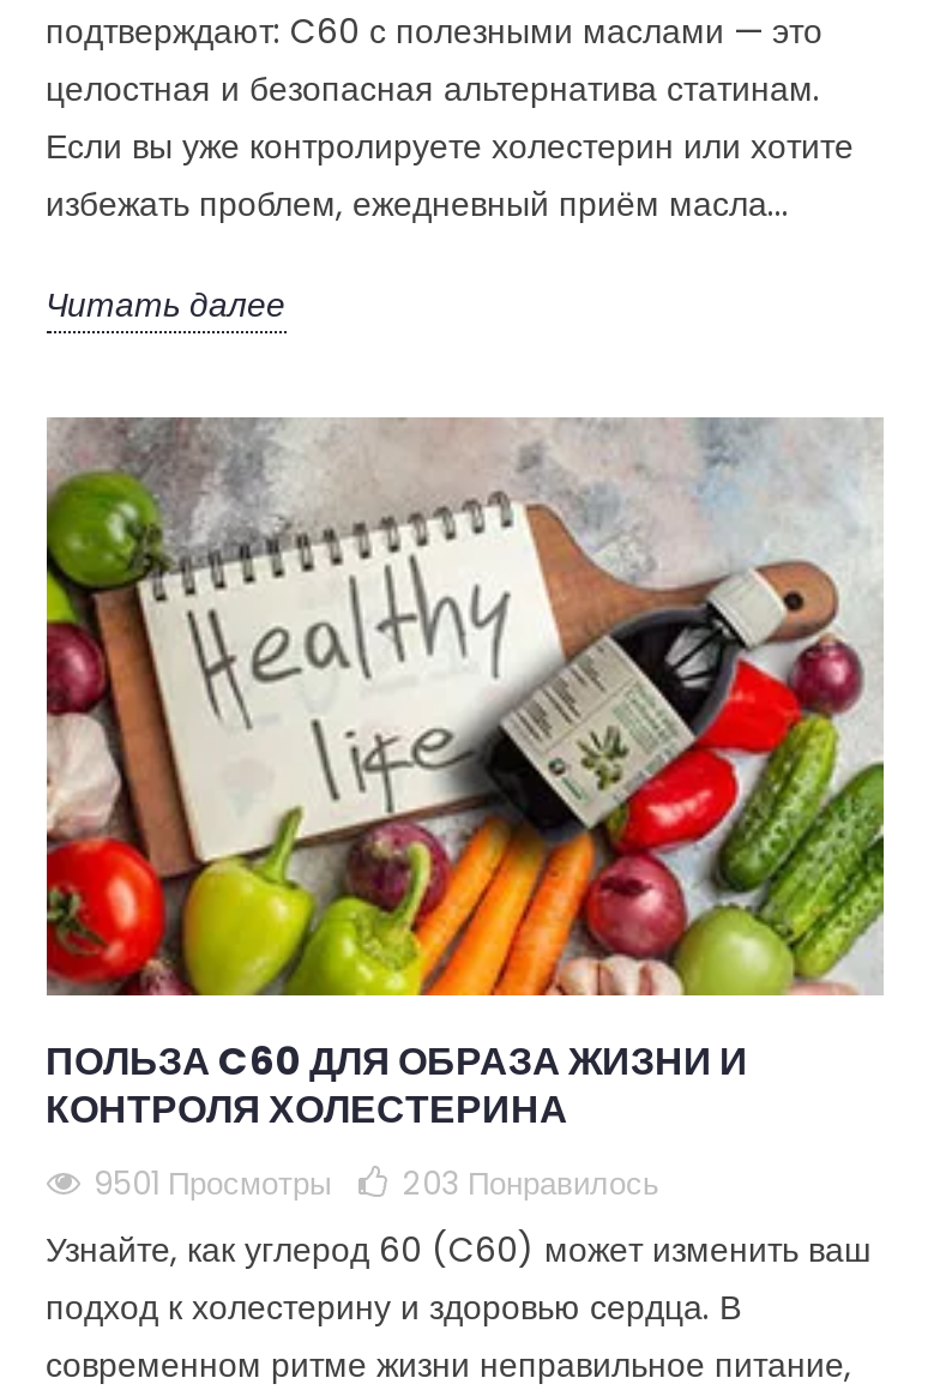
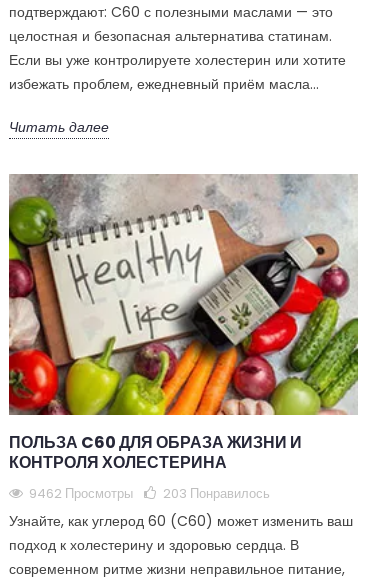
[94,1162,659,1207] 9501 Просмотры 203 Понравилось -> [28,484,269,503] 9462 Просмотры 203 Понравилось

